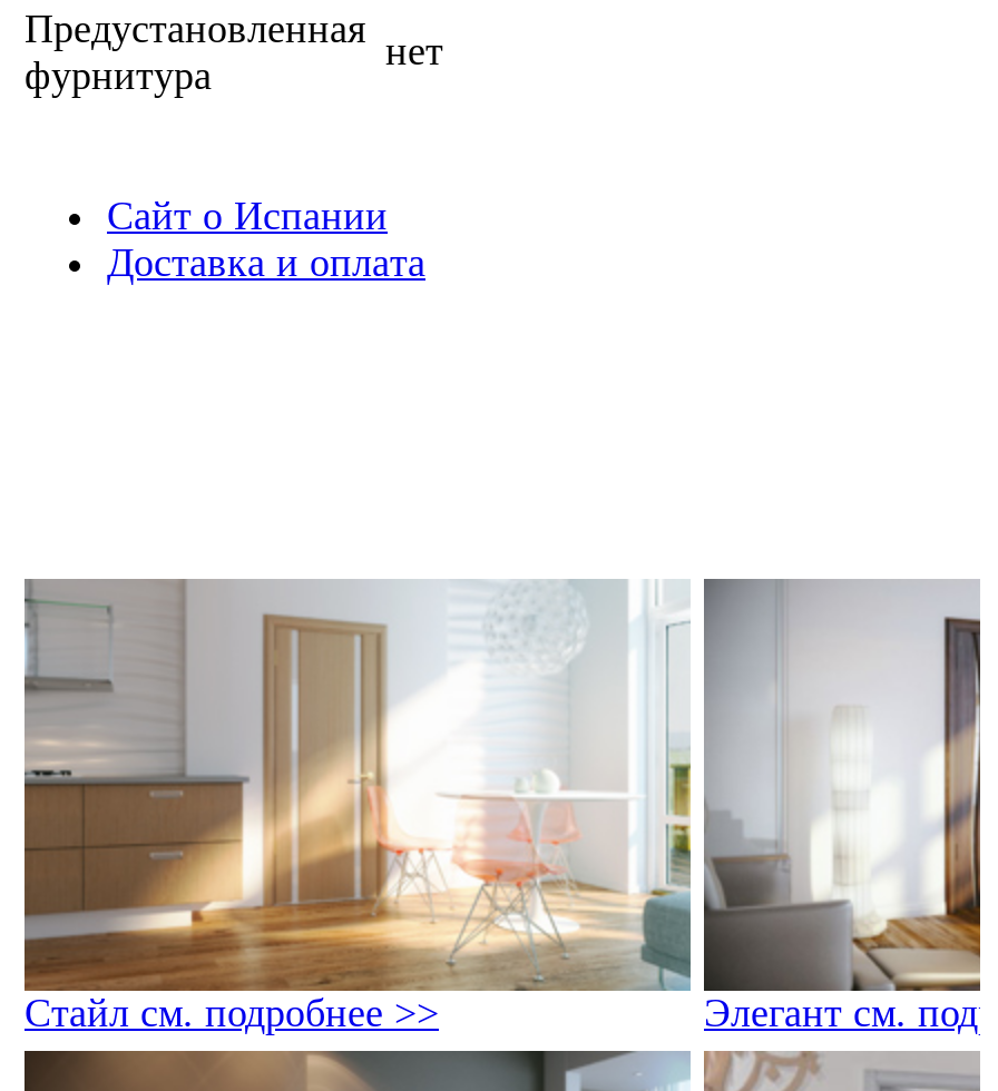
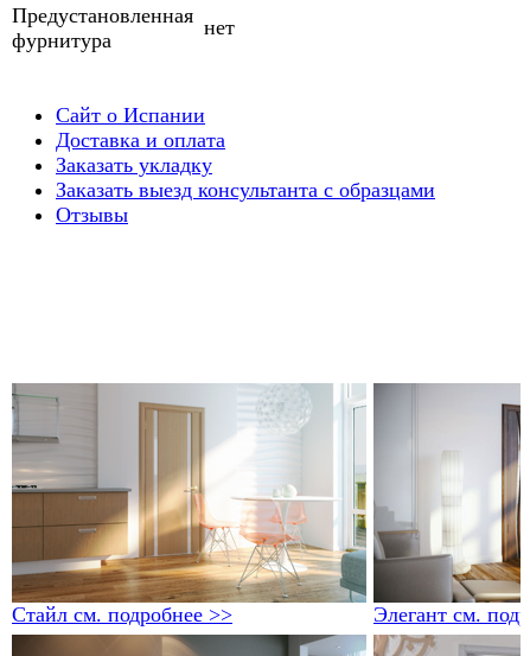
none -> [56,154,435,227] Заказать укладку | Заказать выезд консультанта с образцами | Отзывы

